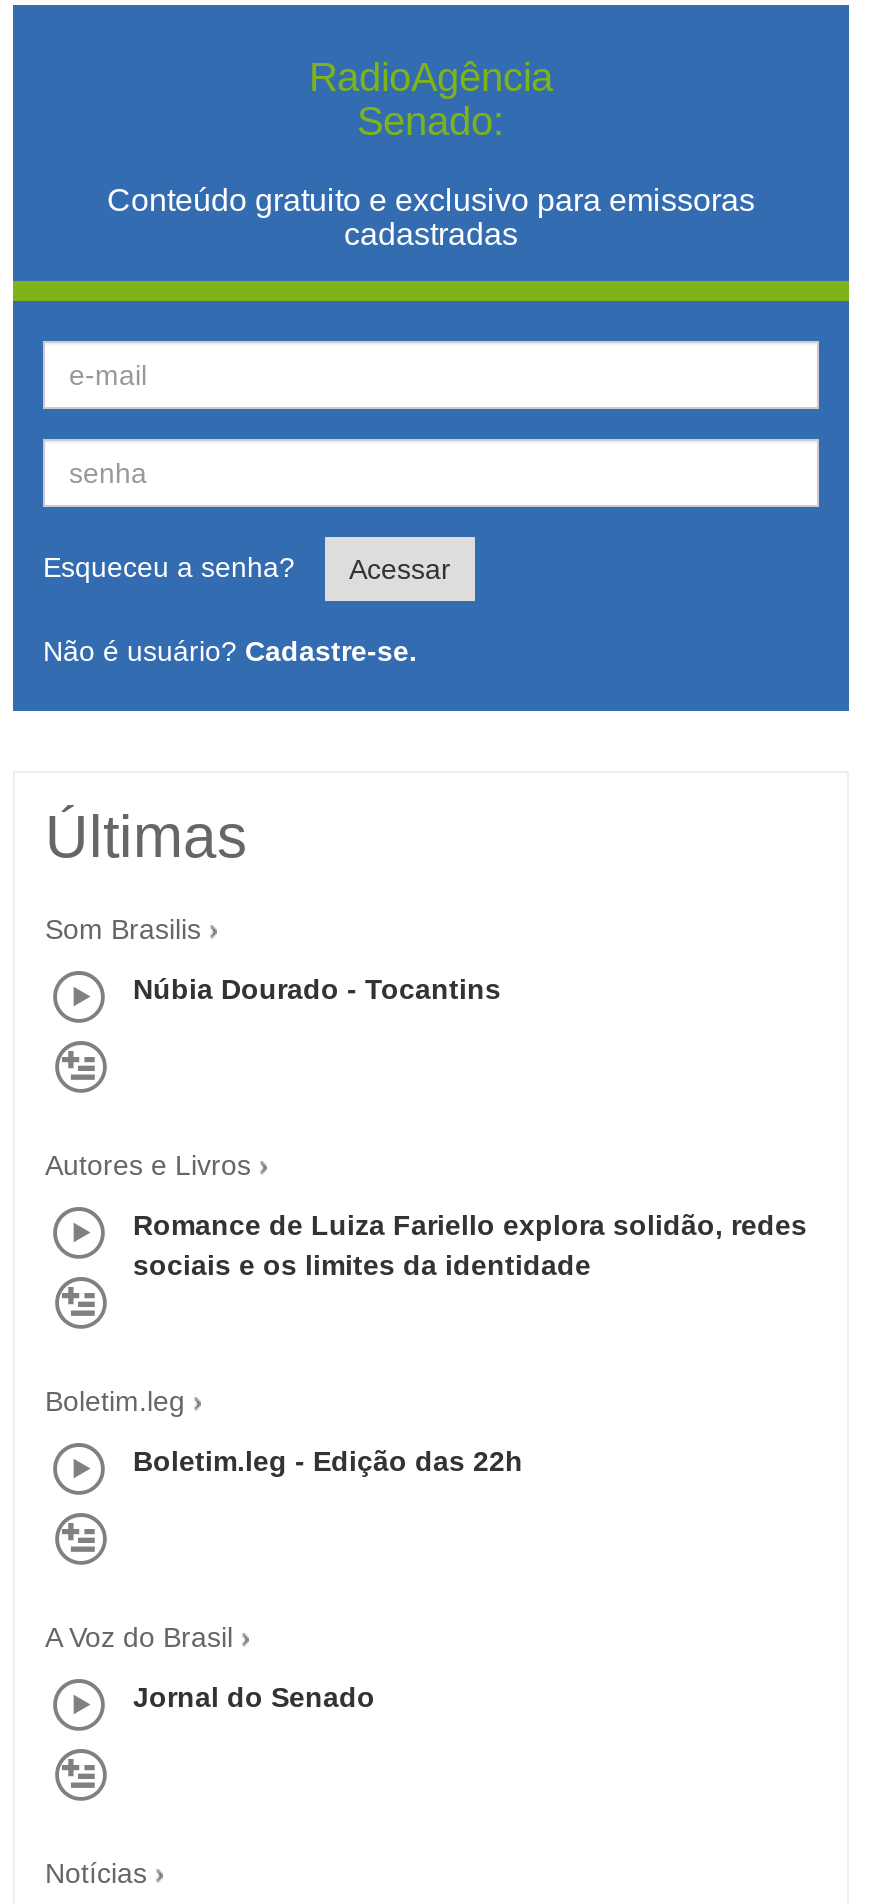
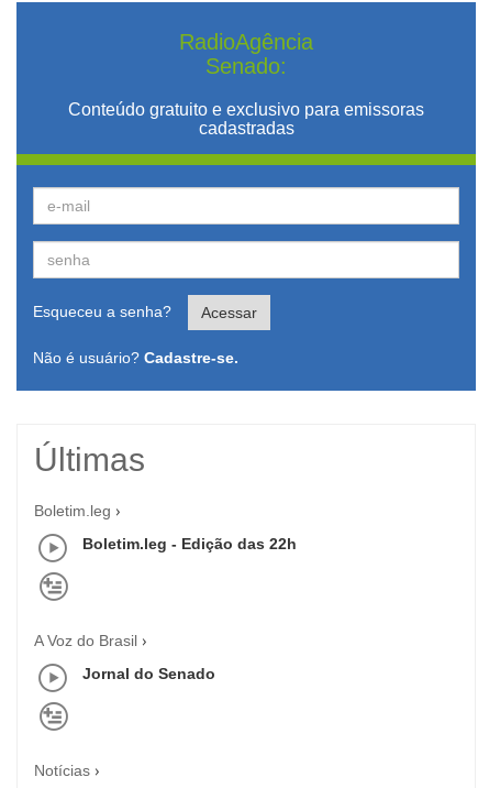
[45,913,501,1005] Som Brasilis | Núbia Dourado - Tocantins -> none
[45,1149,807,1281] Autores e Livros | Romance de Luiza Fariello explora solidão, redes | sociais e os limites da identidade -> none

